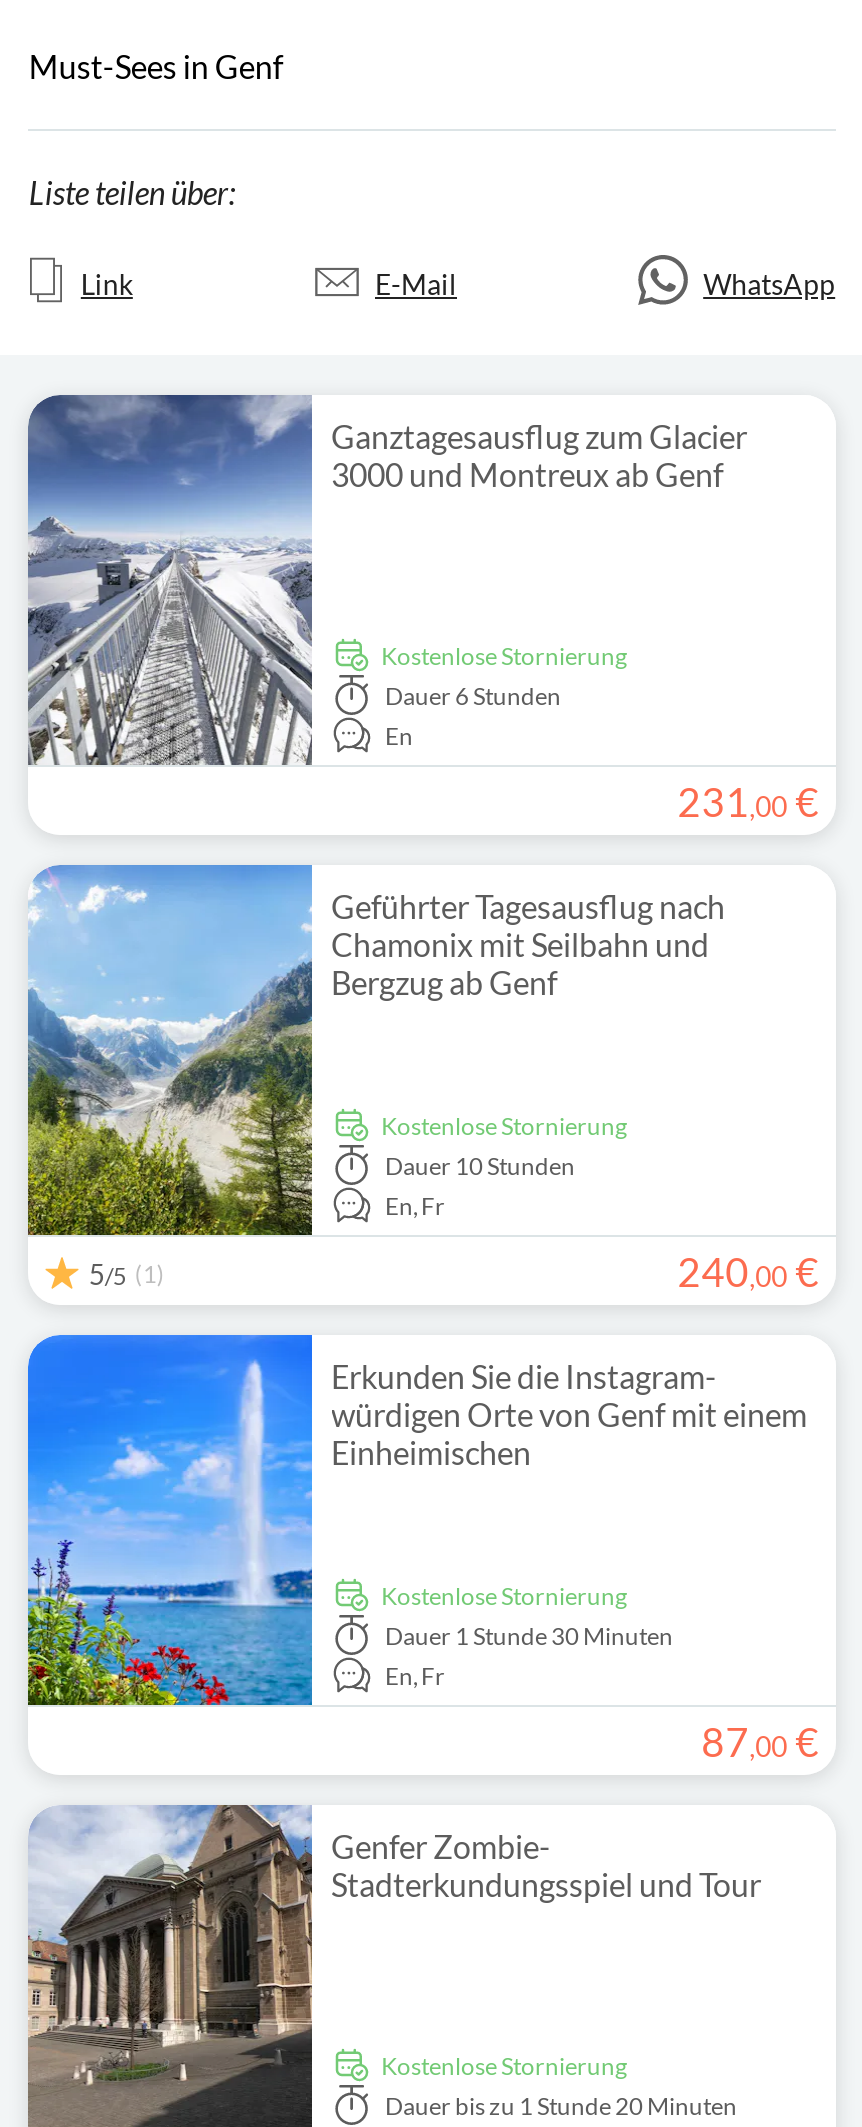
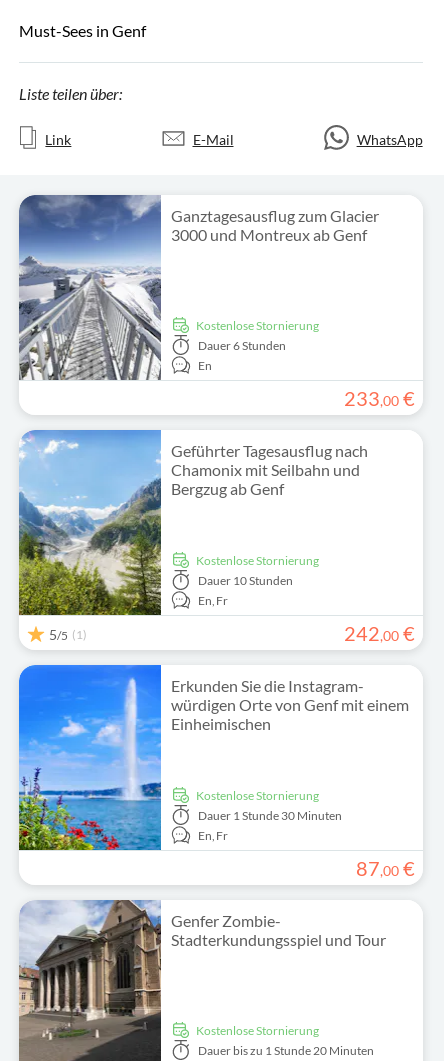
[677,777,819,825] 231, 00 € -> [344,386,415,410] 233, 00 €
[677,1247,819,1295] 240, 00 € -> [344,621,415,645] 242, 00 €

